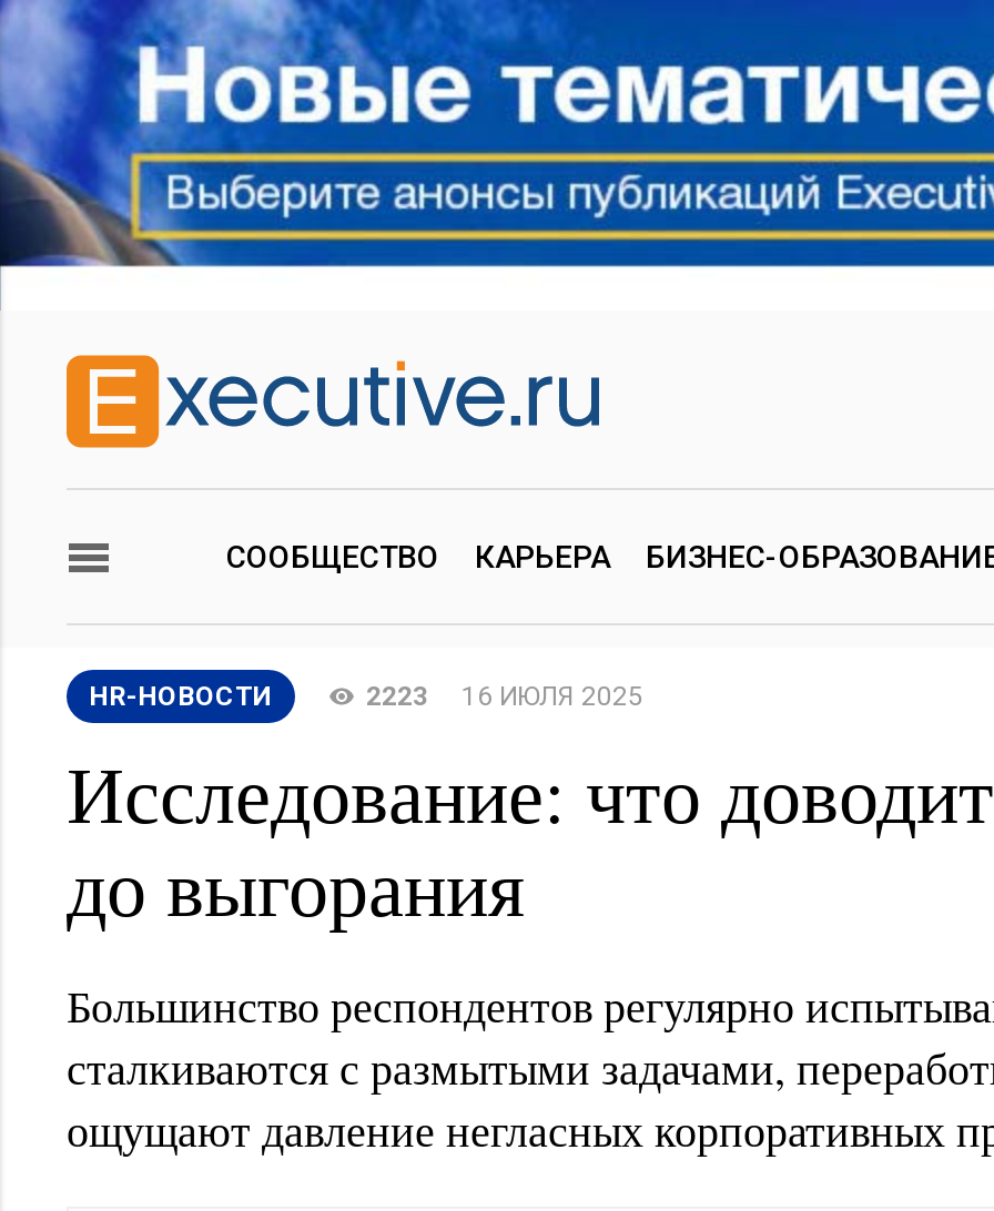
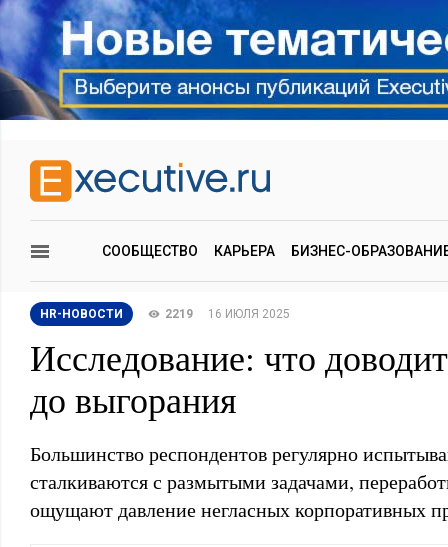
[366,681,643,712] 2223 16 ИЮЛЯ 2025 -> [165,307,290,321] 2219 16 ИЮЛЯ 2025

